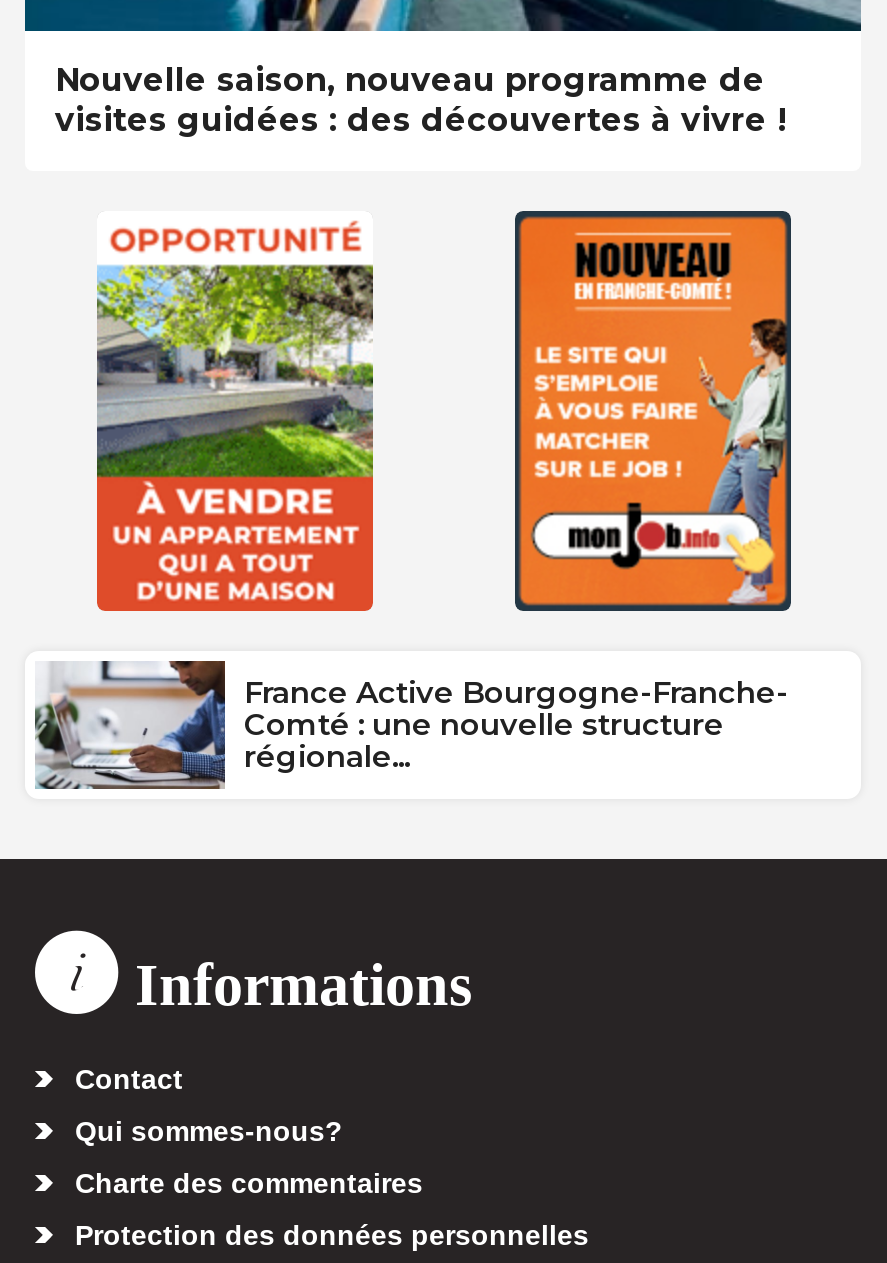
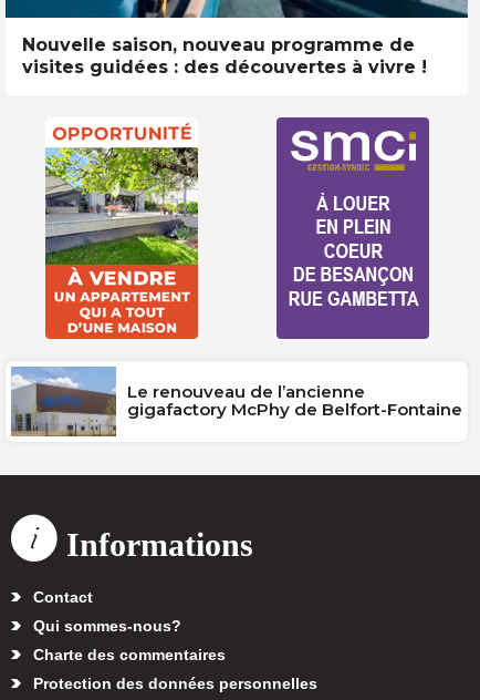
[244,210,791,775] [image] | France Active Bourgogne-Franche- | Comté : une nouvelle structure | régionale... -> [127,117,462,420] [image] | Le renouveau de l’ancienne | gigafactory McPhy de Belfort-Fontaine
[35,658,215,790] [image] -> [11,366,111,437] [image]

